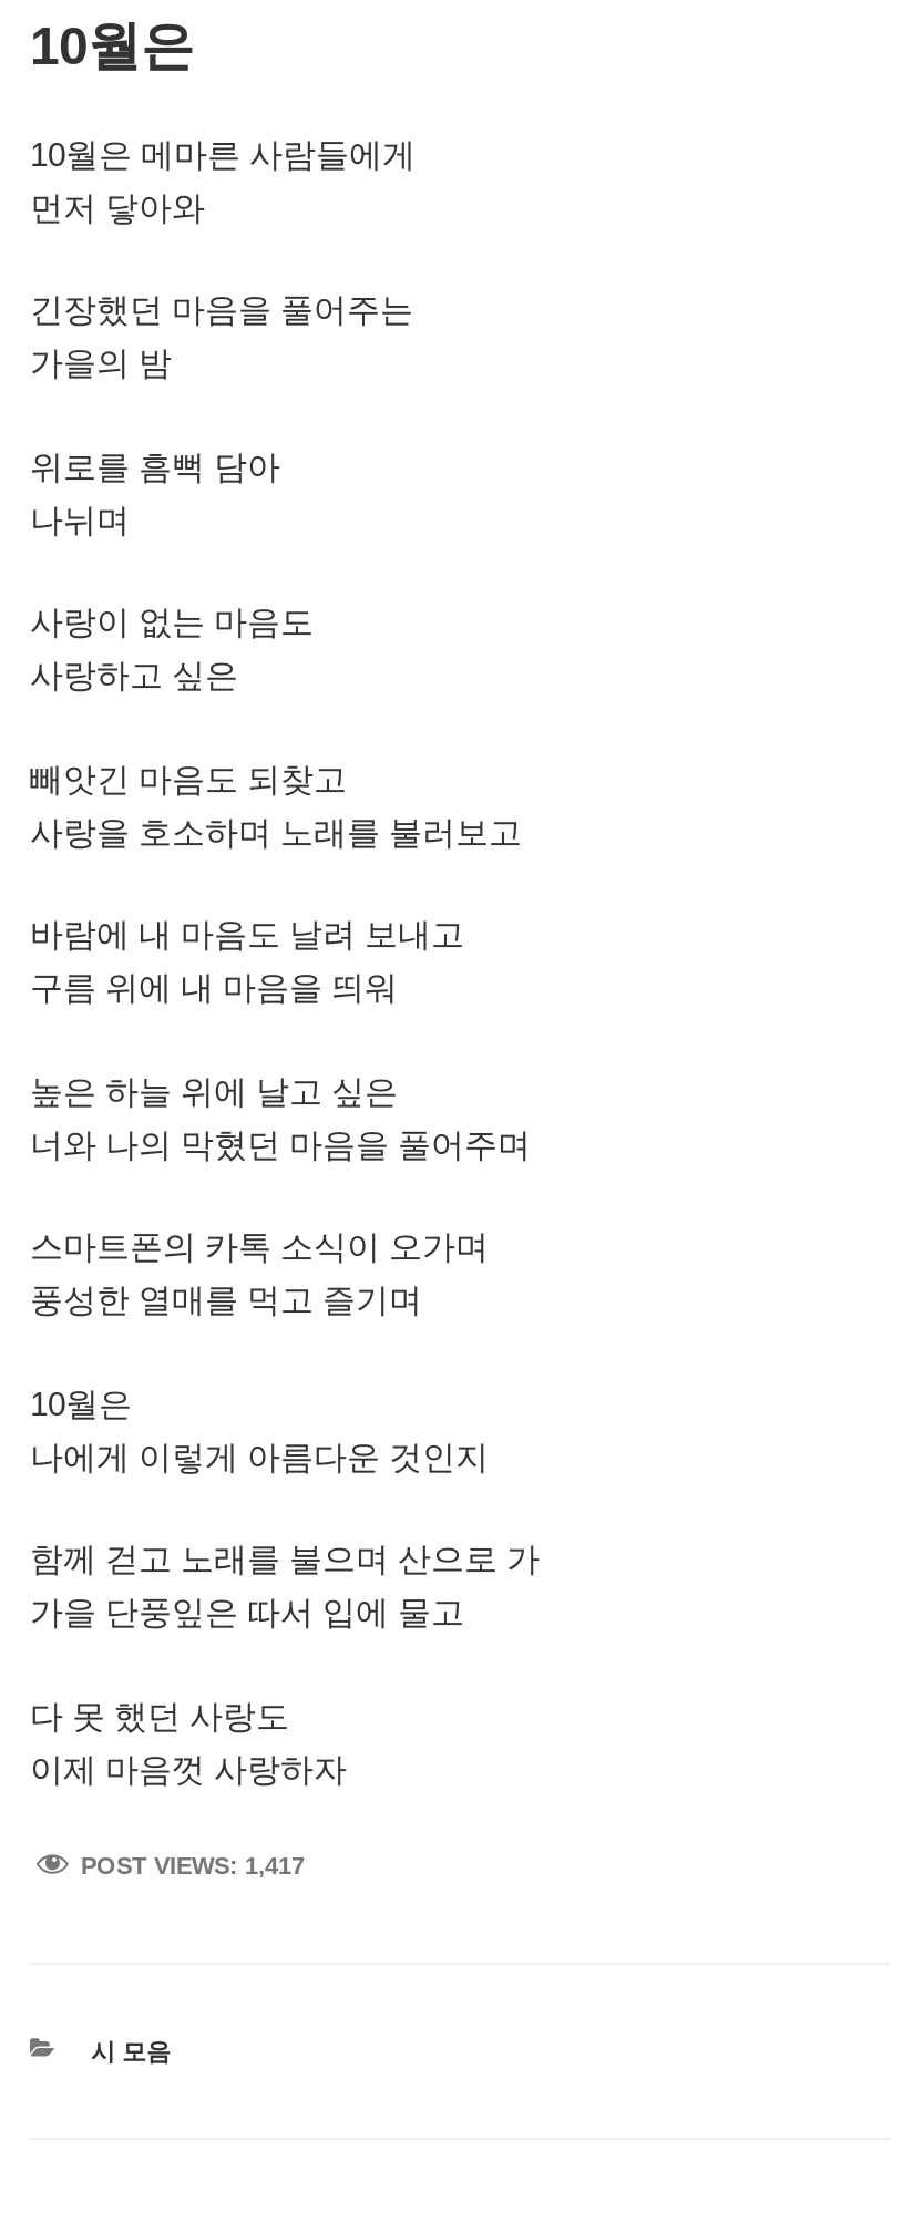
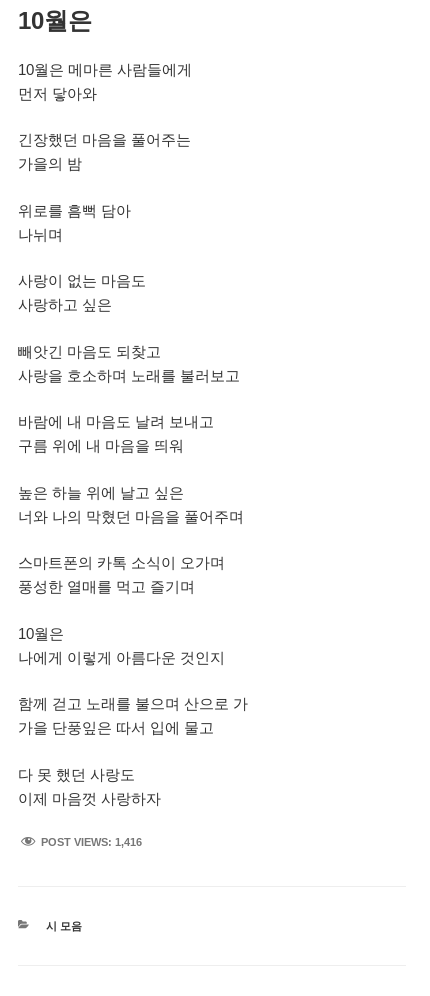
[81,1852,305,1879] POST VIEWS: 1,417 -> [41,836,142,848] POST VIEWS: 1,416

